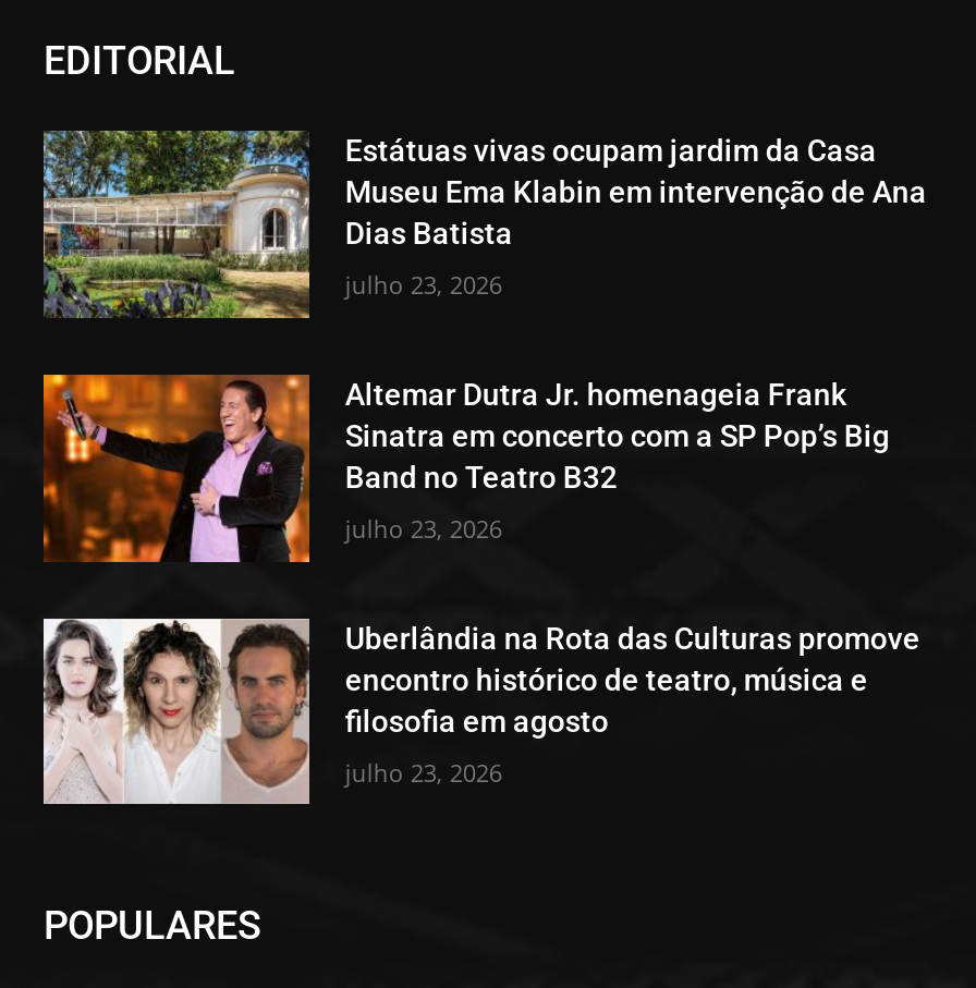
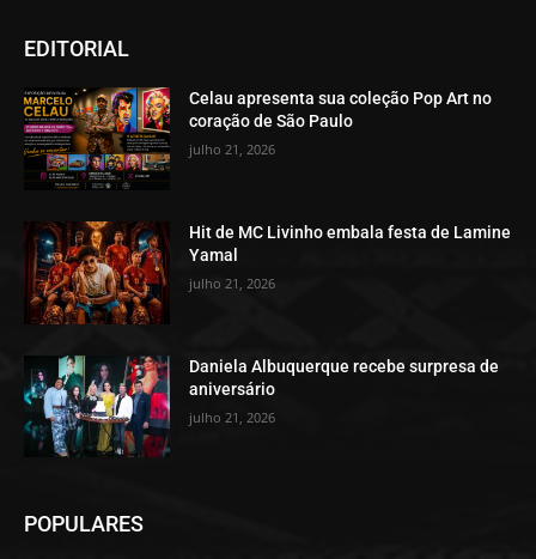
[41,129,927,320] [image] | Estátuas vivas ocupam jardim da Casa | Museu Ema Klabin em intervenção de Ana | Dias Batista -> [23,86,492,190] [image] | Celau apresenta sua coleção Pop Art no | coração de São Paulo
[345,269,502,302] julho 23, 2026 -> [190,141,276,158] julho 21, 2026
[41,373,890,564] [image] | Altemar Dutra Jr. homenageia Frank | Sinatra em concerto com a SP Pop’s Big | Band no Teatro B32 -> [24,221,511,324] [image] | Hit de MC Livinho embala festa de Lamine | Yamal
[345,512,502,545] julho 23, 2026 -> [190,274,276,292] julho 21, 2026
[41,617,920,806] [image] | Uberlândia na Rota das Culturas promove | encontro histórico de teatro, música e | filosofia em agosto -> [23,356,499,457] [image] | Daniela Albuquerque recebe surpresa de | aniversário
[345,755,502,788] julho 23, 2026 -> [190,408,276,426] julho 21, 2026

